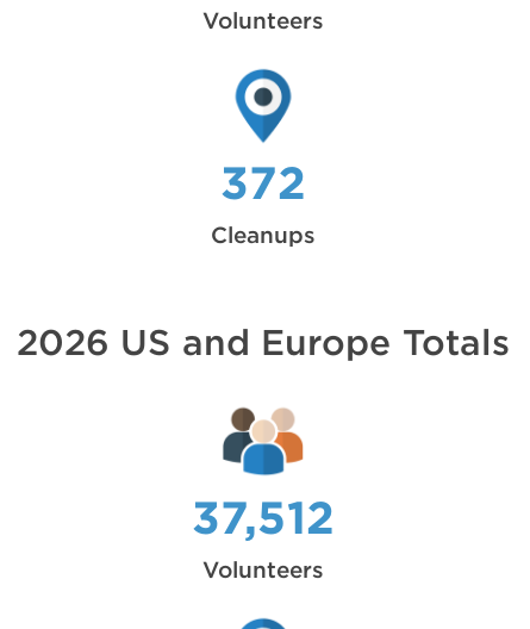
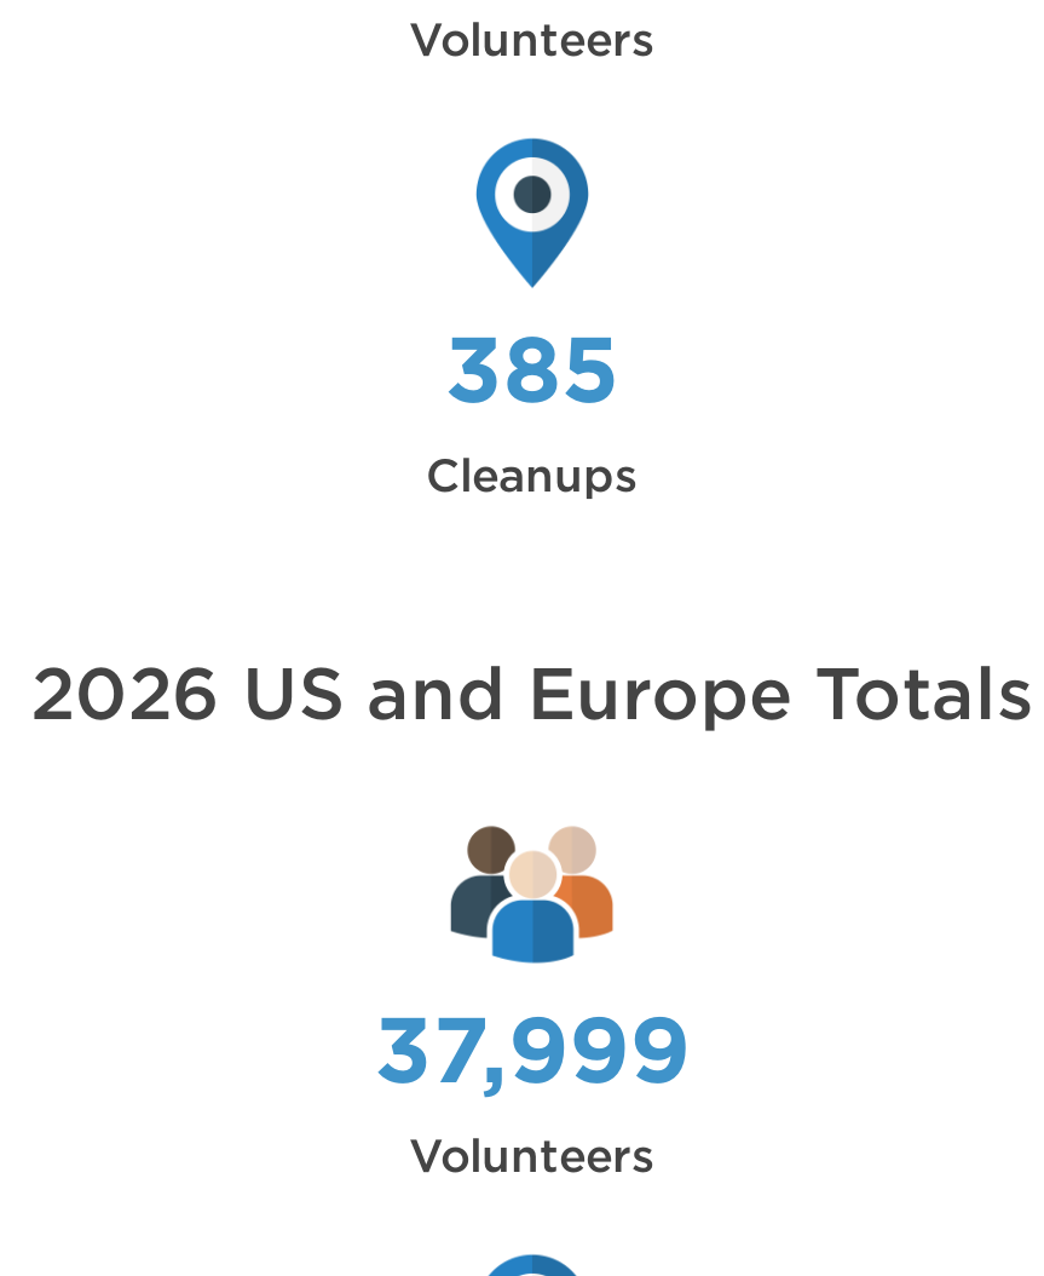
[220,155,306,209] 372 -> [445,314,620,423] 385
[192,490,334,544] 37,512 -> [374,994,690,1103] 37,999

